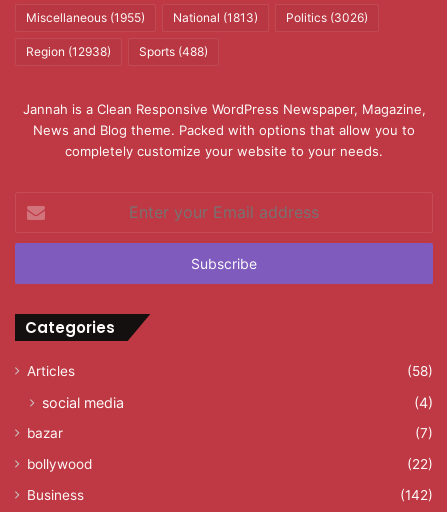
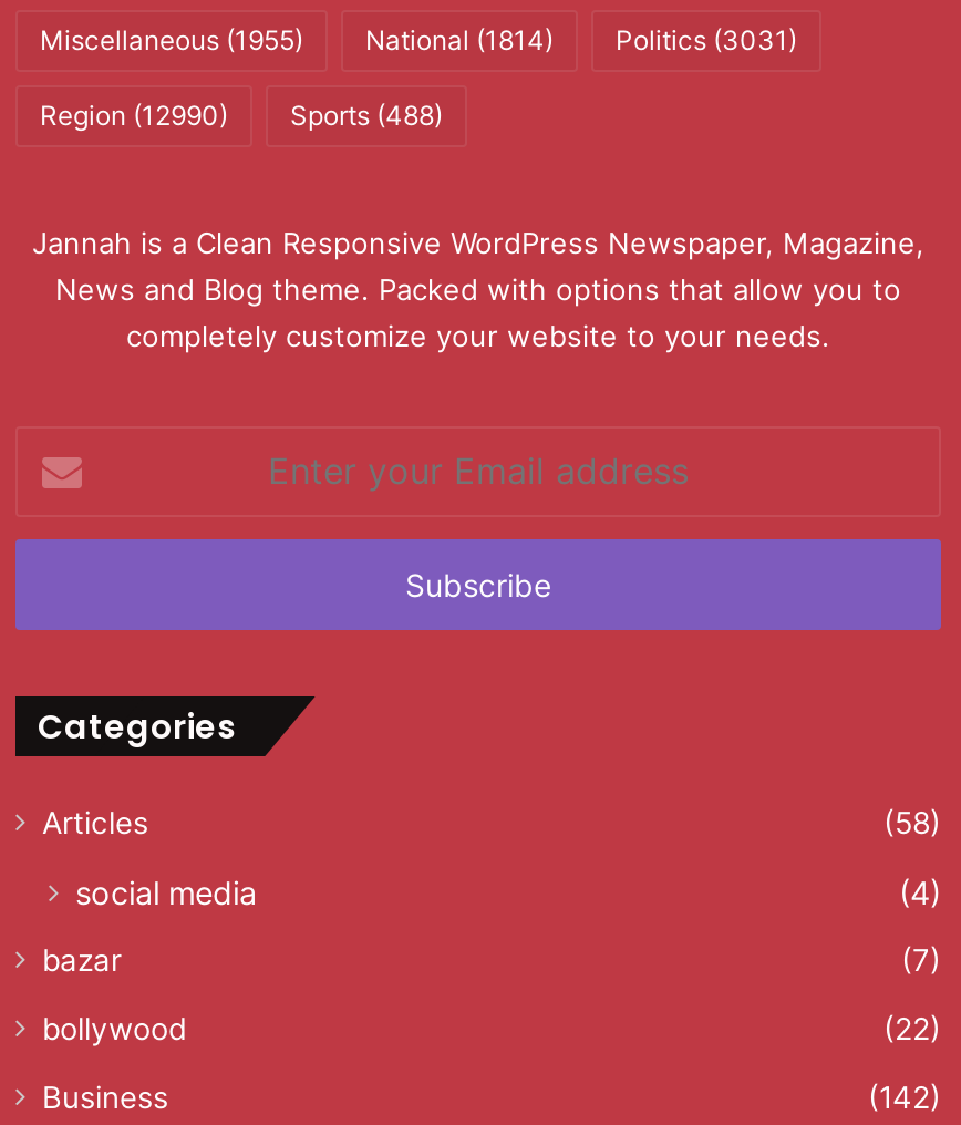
[173,10,258,25] National (1813) -> [365,23,554,56] National (1814)
[286,10,368,25] Politics (3026) -> [616,23,797,56] Politics (3031)
[26,44,208,59] Region (12938) Sports (488) -> [40,98,443,132] Region (12990) Sports (488)

